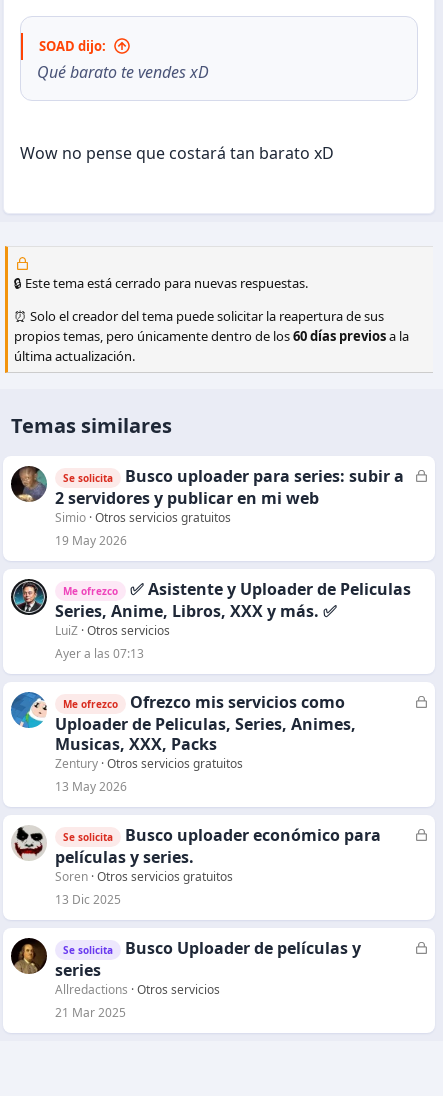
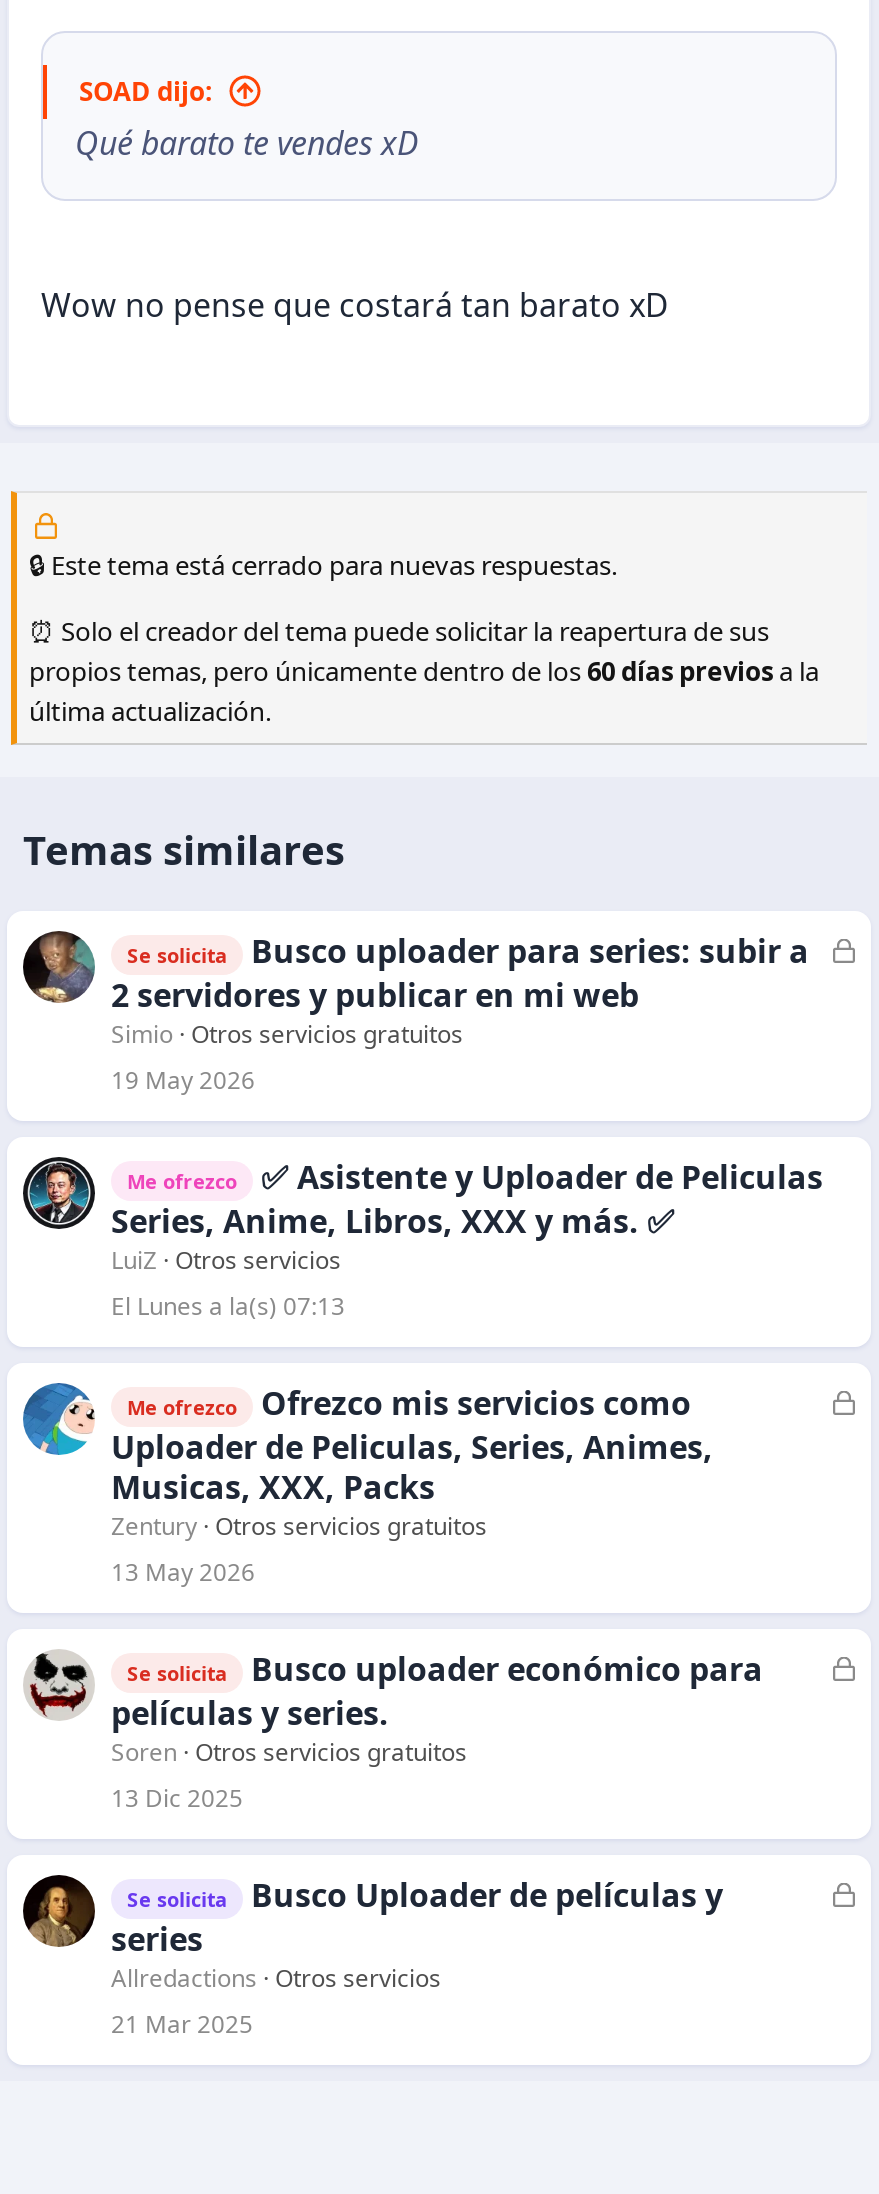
[55,645,144,662] Ayer a las 07:13 -> [111,1288,345,1322] El Lunes a la(s) 07:13

